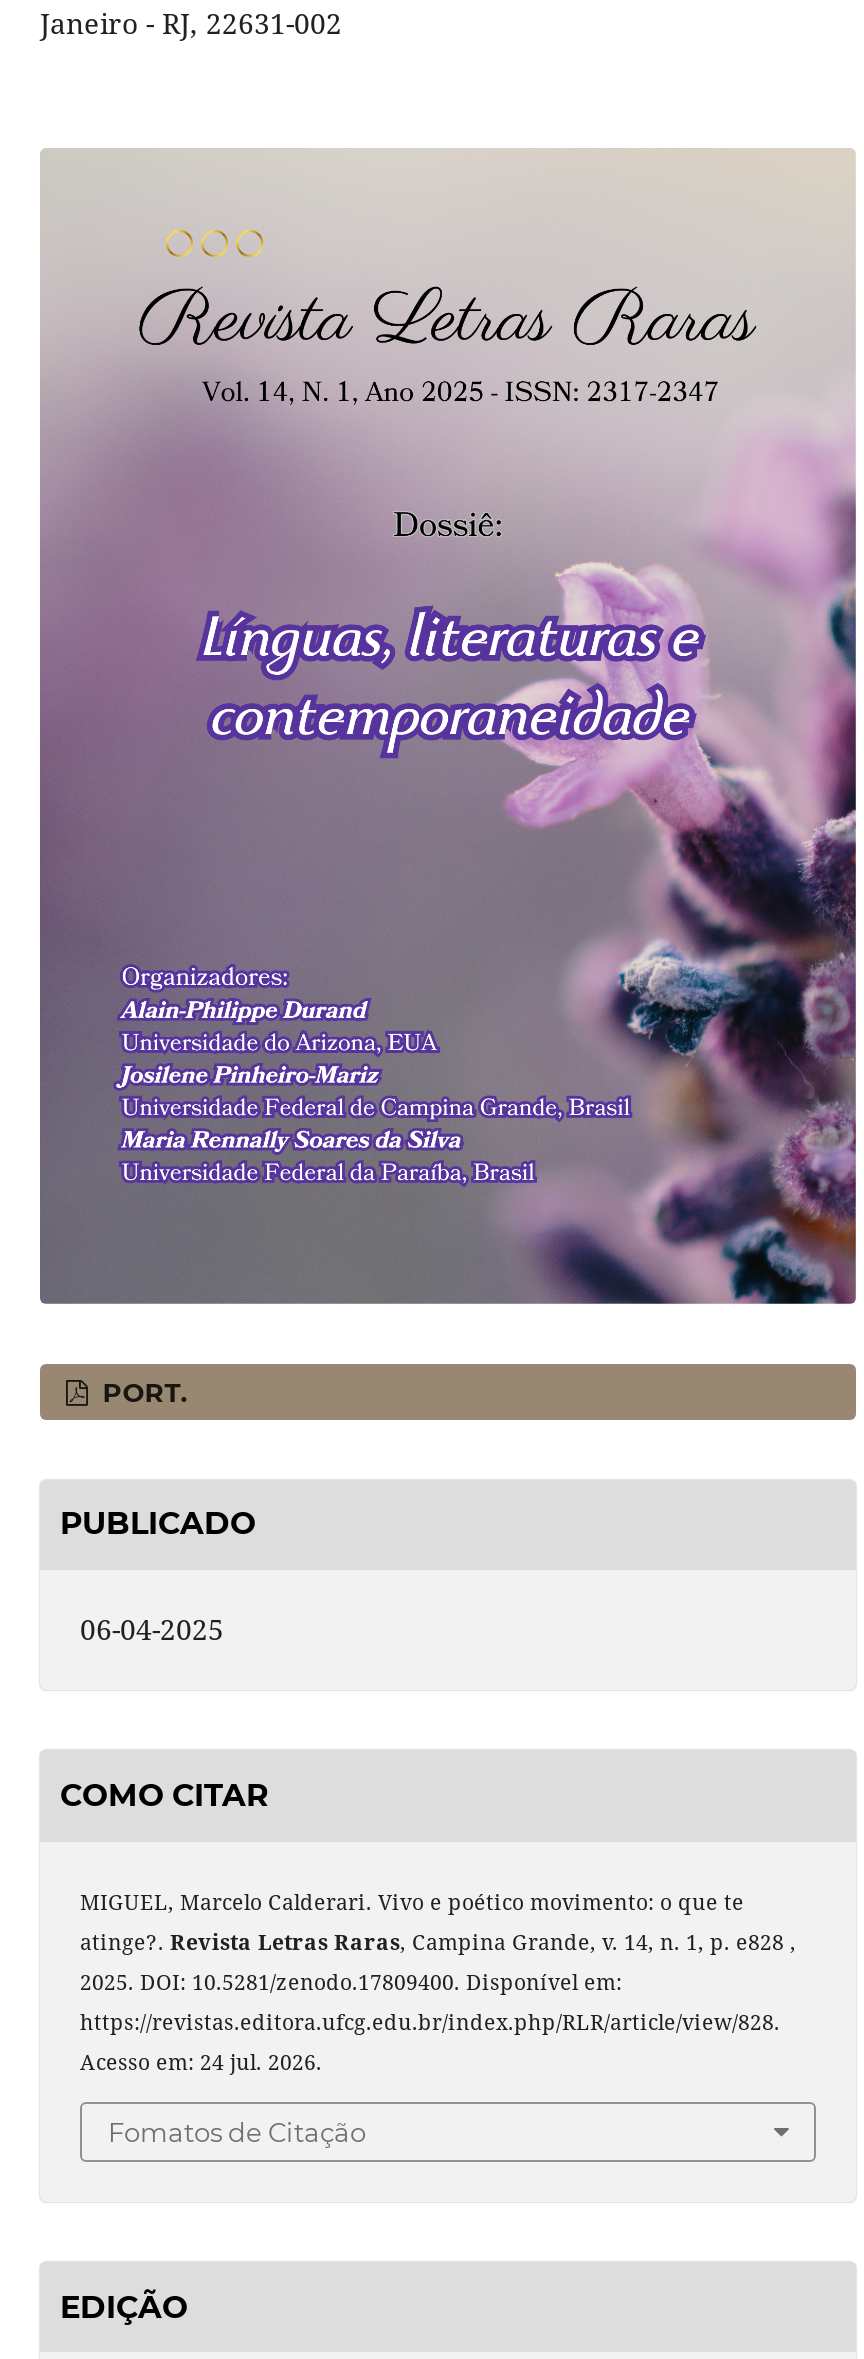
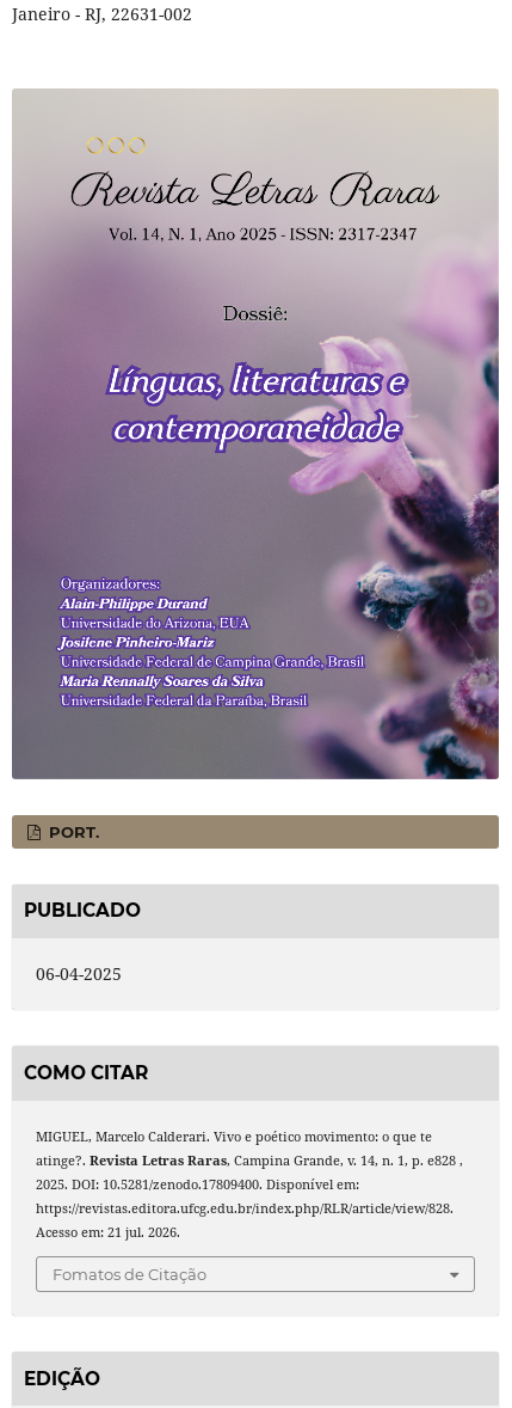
[80,2047,322,2075] Acesso em: 24 jul. 2026. -> [36,1223,180,1240] Acesso em: 21 jul. 2026.

